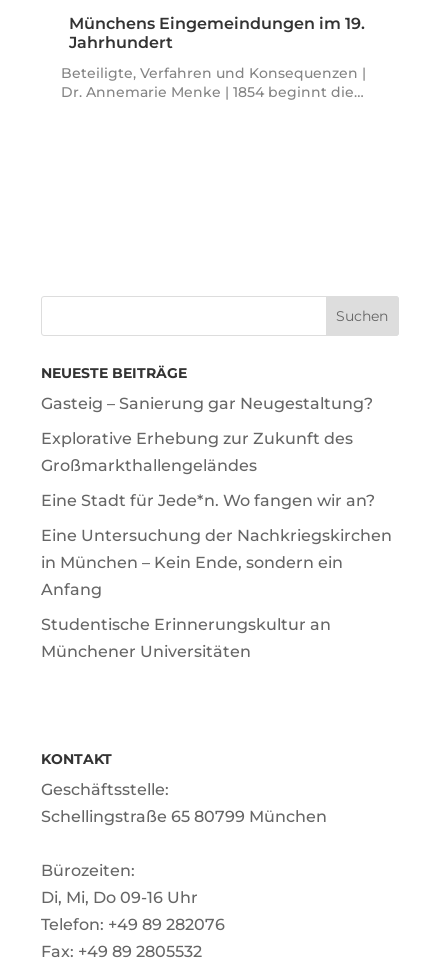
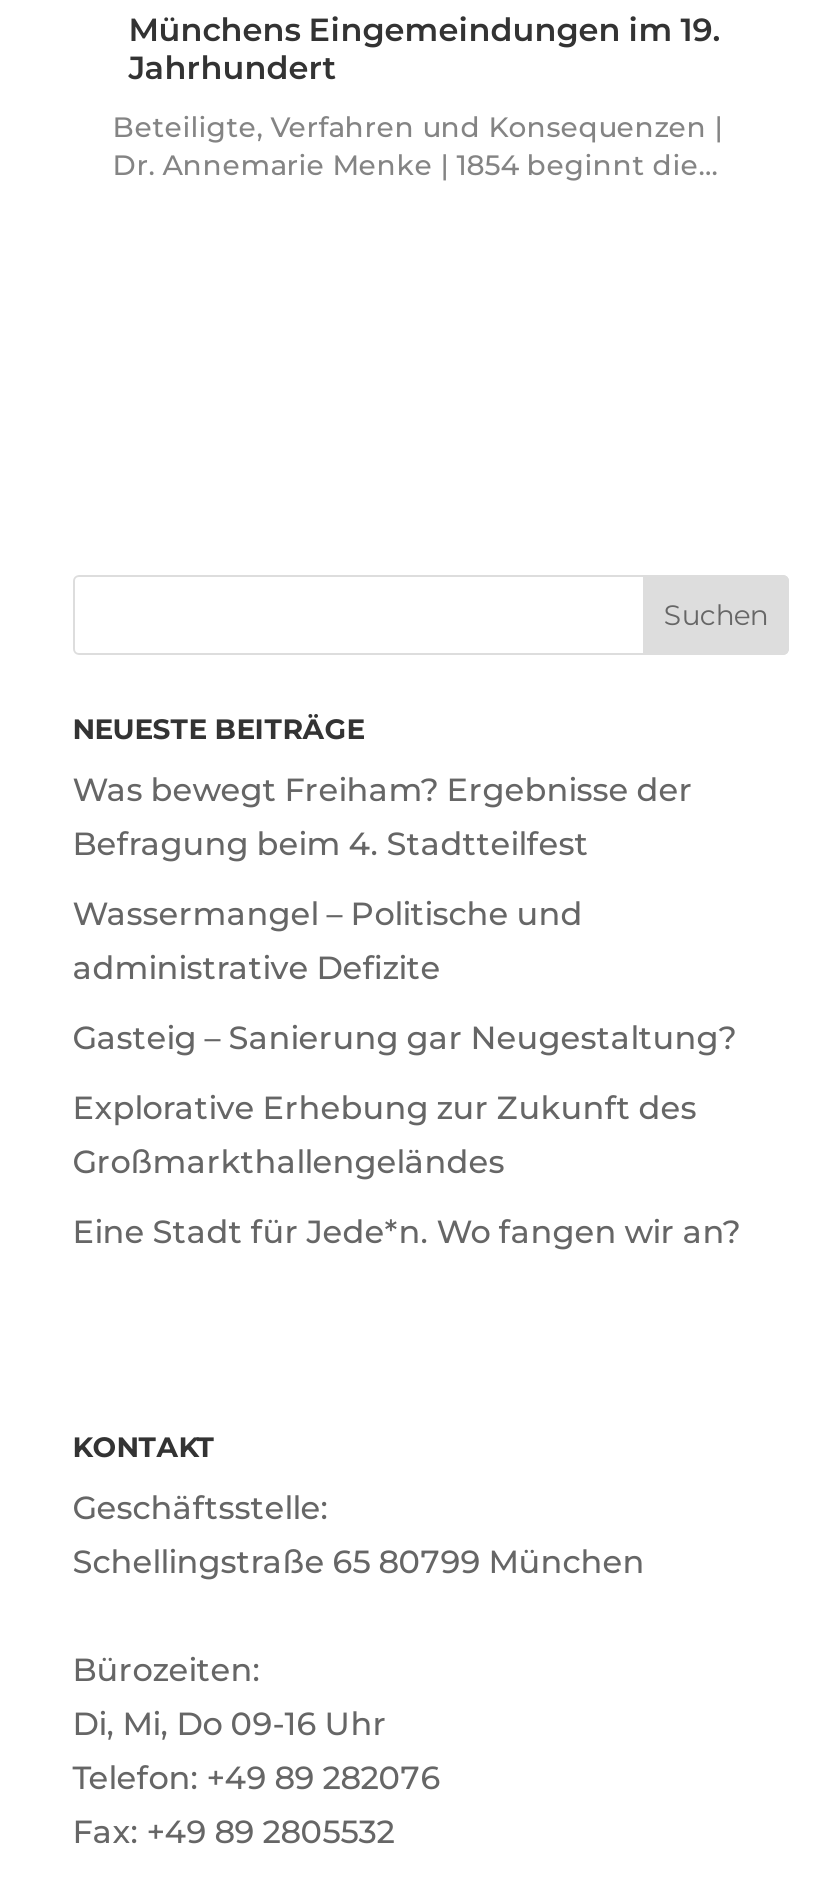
none -> [73,771,693,987] Was bewegt Freiham? Ergebnisse der | Befragung beim 4. Stadtteilfest | Wassermangel – Politische und | administrative Defizite
moved [41,394,375,510] -> [73,1019,741,1251]: Gasteig – Sanierung gar Neugestaltung? | Explorative Erhebung zur Zukunft des | Großmarkthallengeländes | Eine Stadt für Jede*n. Wo fangen wir an?
[41,526,392,661] Eine Untersuchung der Nachkriegskirchen | in München – Kein Ende, sondern ein | Anfang | Studentische Erinnerungskultur an | Münchener Universitäten -> none

